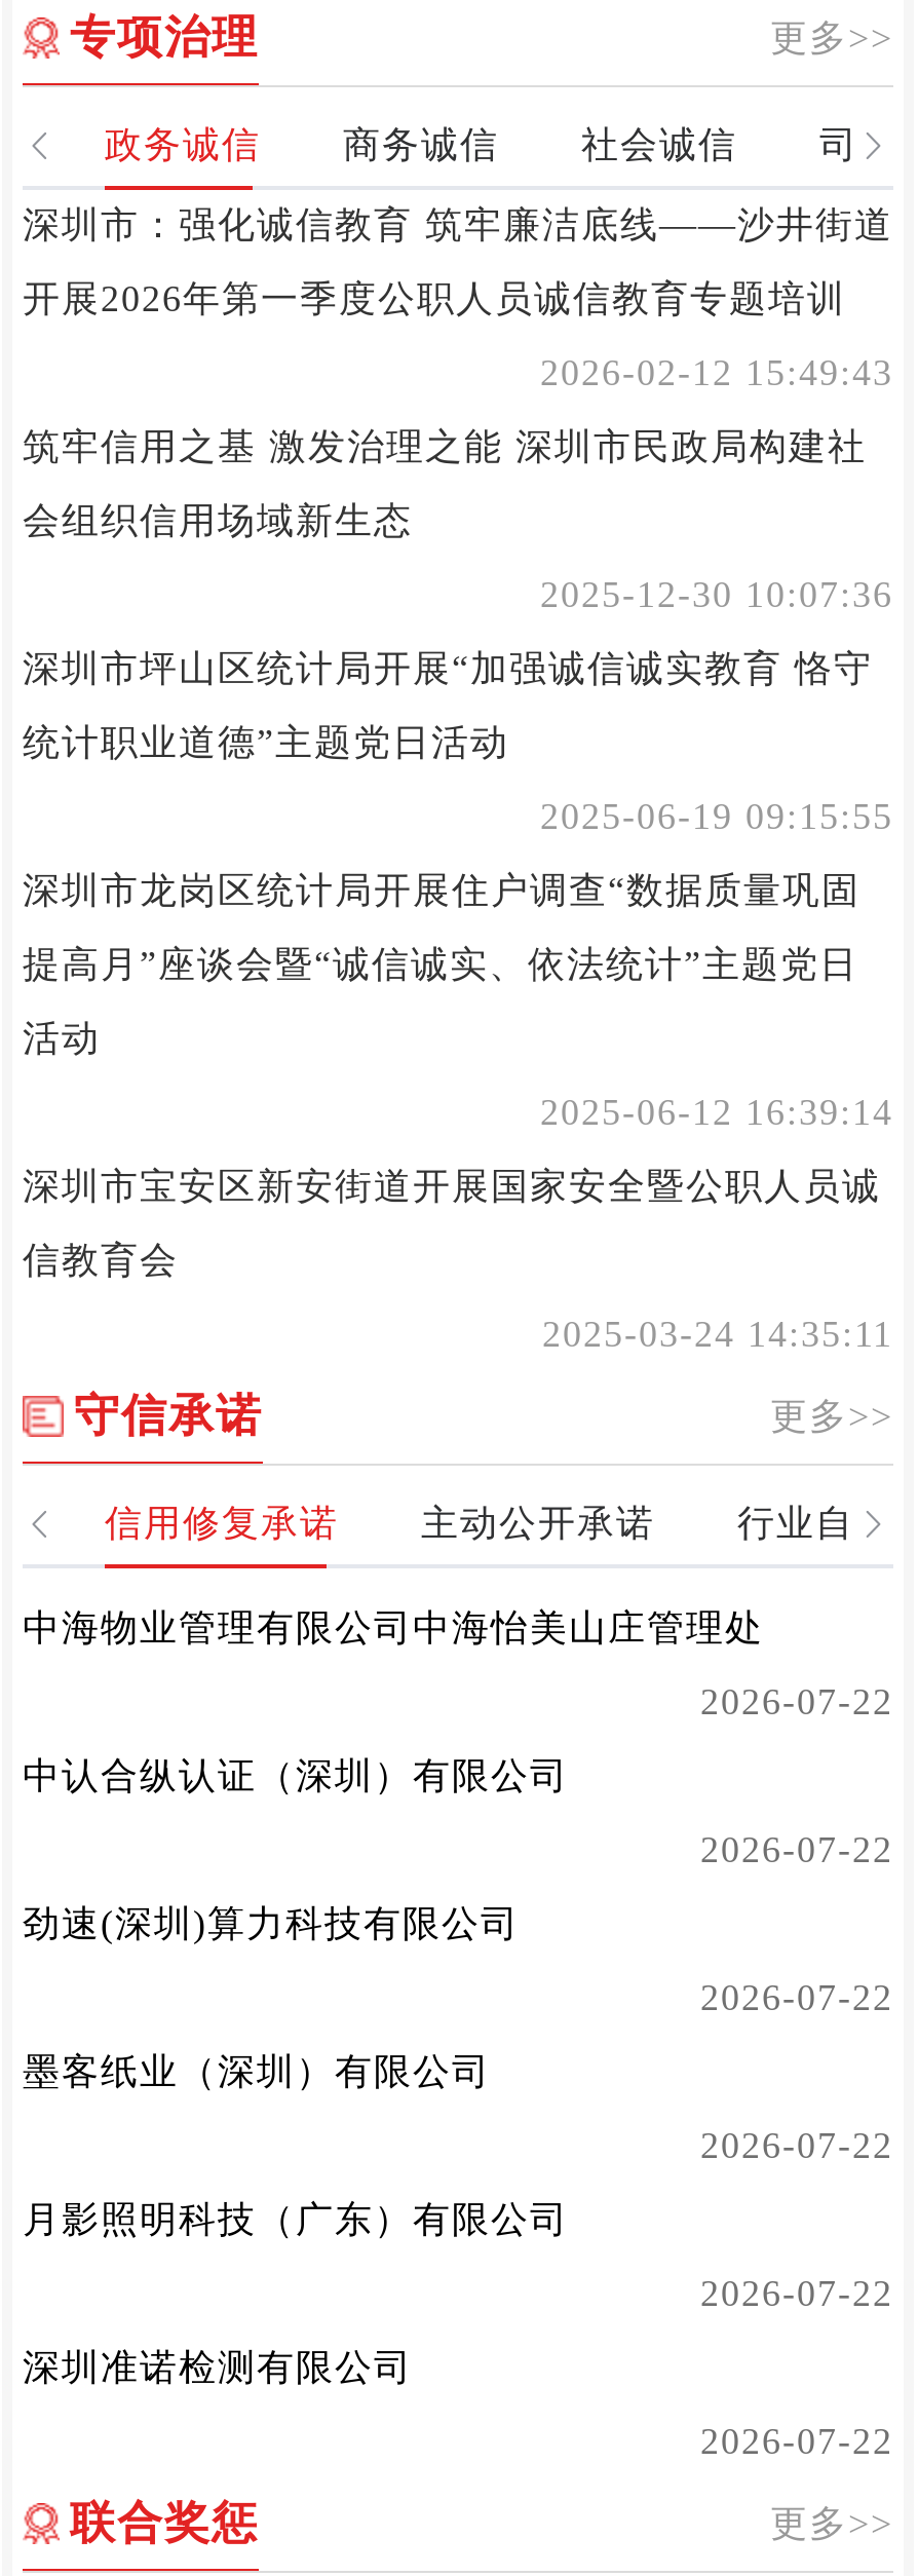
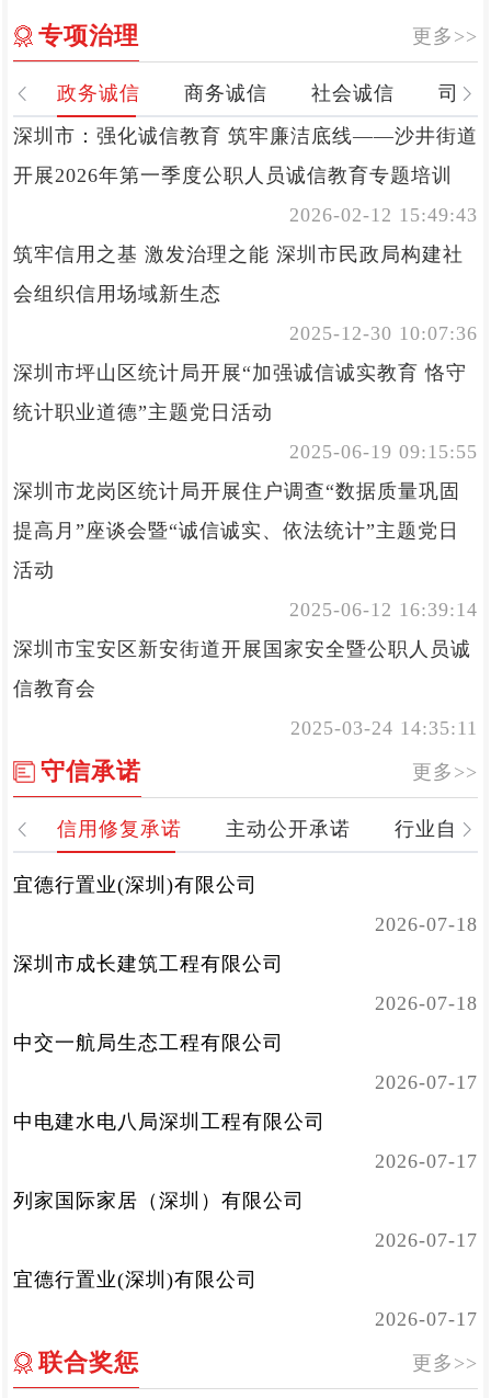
[23,1607,764,1648] 中海物业管理有限公司中海怡美山庄管理处 -> [13,874,258,896] 宜德行置业(深圳)有限公司
[700,1681,893,1722] 2026-07-22 -> [375,913,478,935] 2026-07-18
[23,1755,569,1796] 中认合纵认证（深圳）有限公司 -> [13,953,284,975] 深圳市成长建筑工程有限公司
[700,1829,893,1870] 2026-07-22 -> [375,992,478,1014] 2026-07-18
[23,1903,520,1944] 劲速(深圳)算力科技有限公司 -> [13,1032,284,1054] 中交一航局生态工程有限公司
[700,1977,893,2018] 2026-07-22 -> [375,1071,478,1093] 2026-07-17
[23,2051,491,2092] 墨客纸业（深圳）有限公司 -> [13,1111,326,1133] 中电建水电八局深圳工程有限公司
[700,2125,893,2166] 2026-07-22 -> [375,1150,478,1172] 2026-07-17
[23,2199,569,2240] 月影照明科技（广东）有限公司 -> [13,1190,305,1211] 列家国际家居（深圳）有限公司
[700,2273,893,2314] 2026-07-22 -> [375,1229,478,1251] 2026-07-17
[23,2347,413,2388] 深圳准诺检测有限公司 -> [13,1269,258,1290] 宜德行置业(深圳)有限公司
[700,2421,893,2462] 2026-07-22 -> [375,1308,478,1330] 2026-07-17

